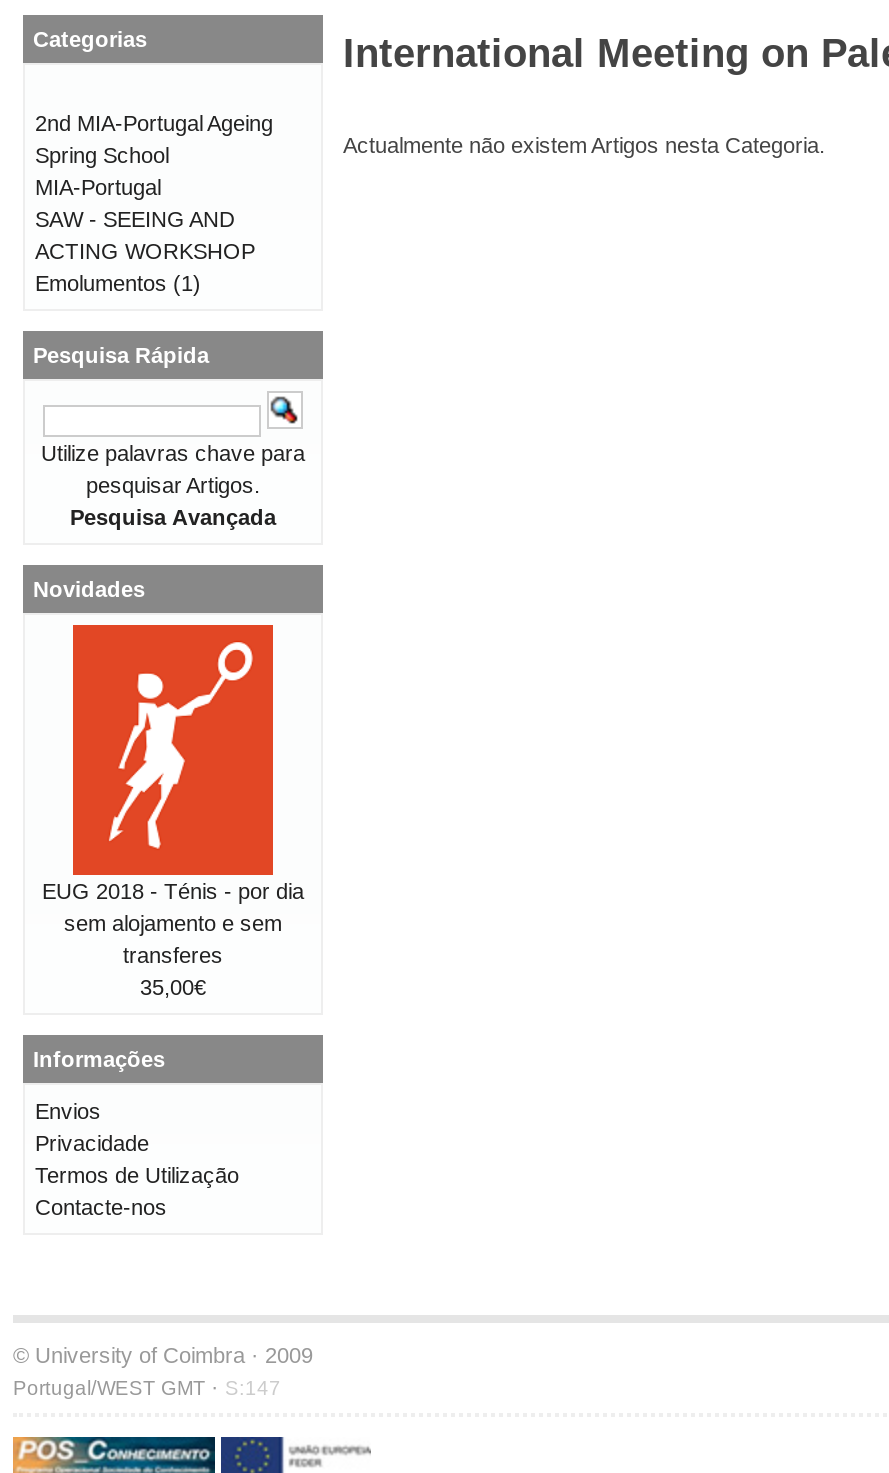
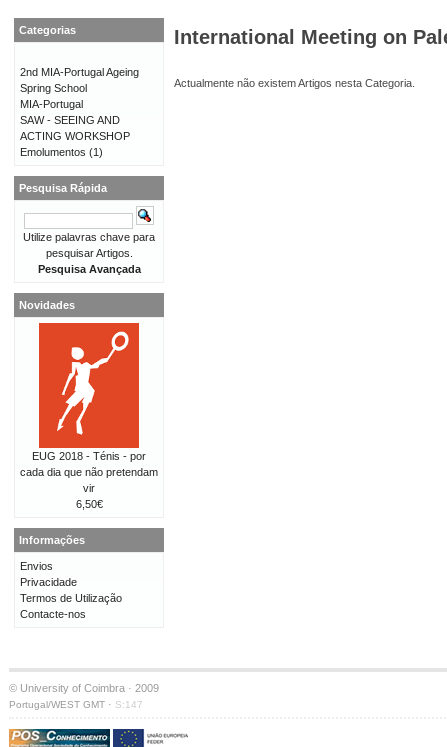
[42,879,304,999] EUG 2018 - Ténis - por dia | sem alojamento e sem | transferes | 35,00€ -> [20,450,158,510] EUG 2018 - Ténis - por | cada dia que não pretendam | vir | 6,50€

